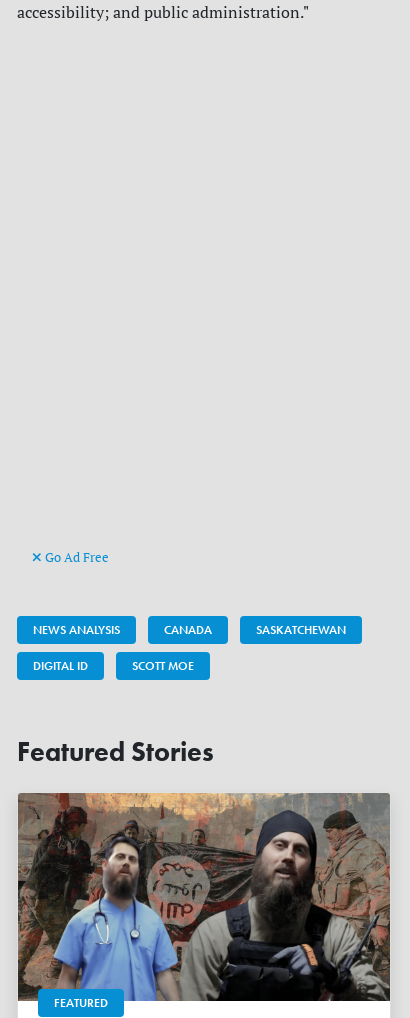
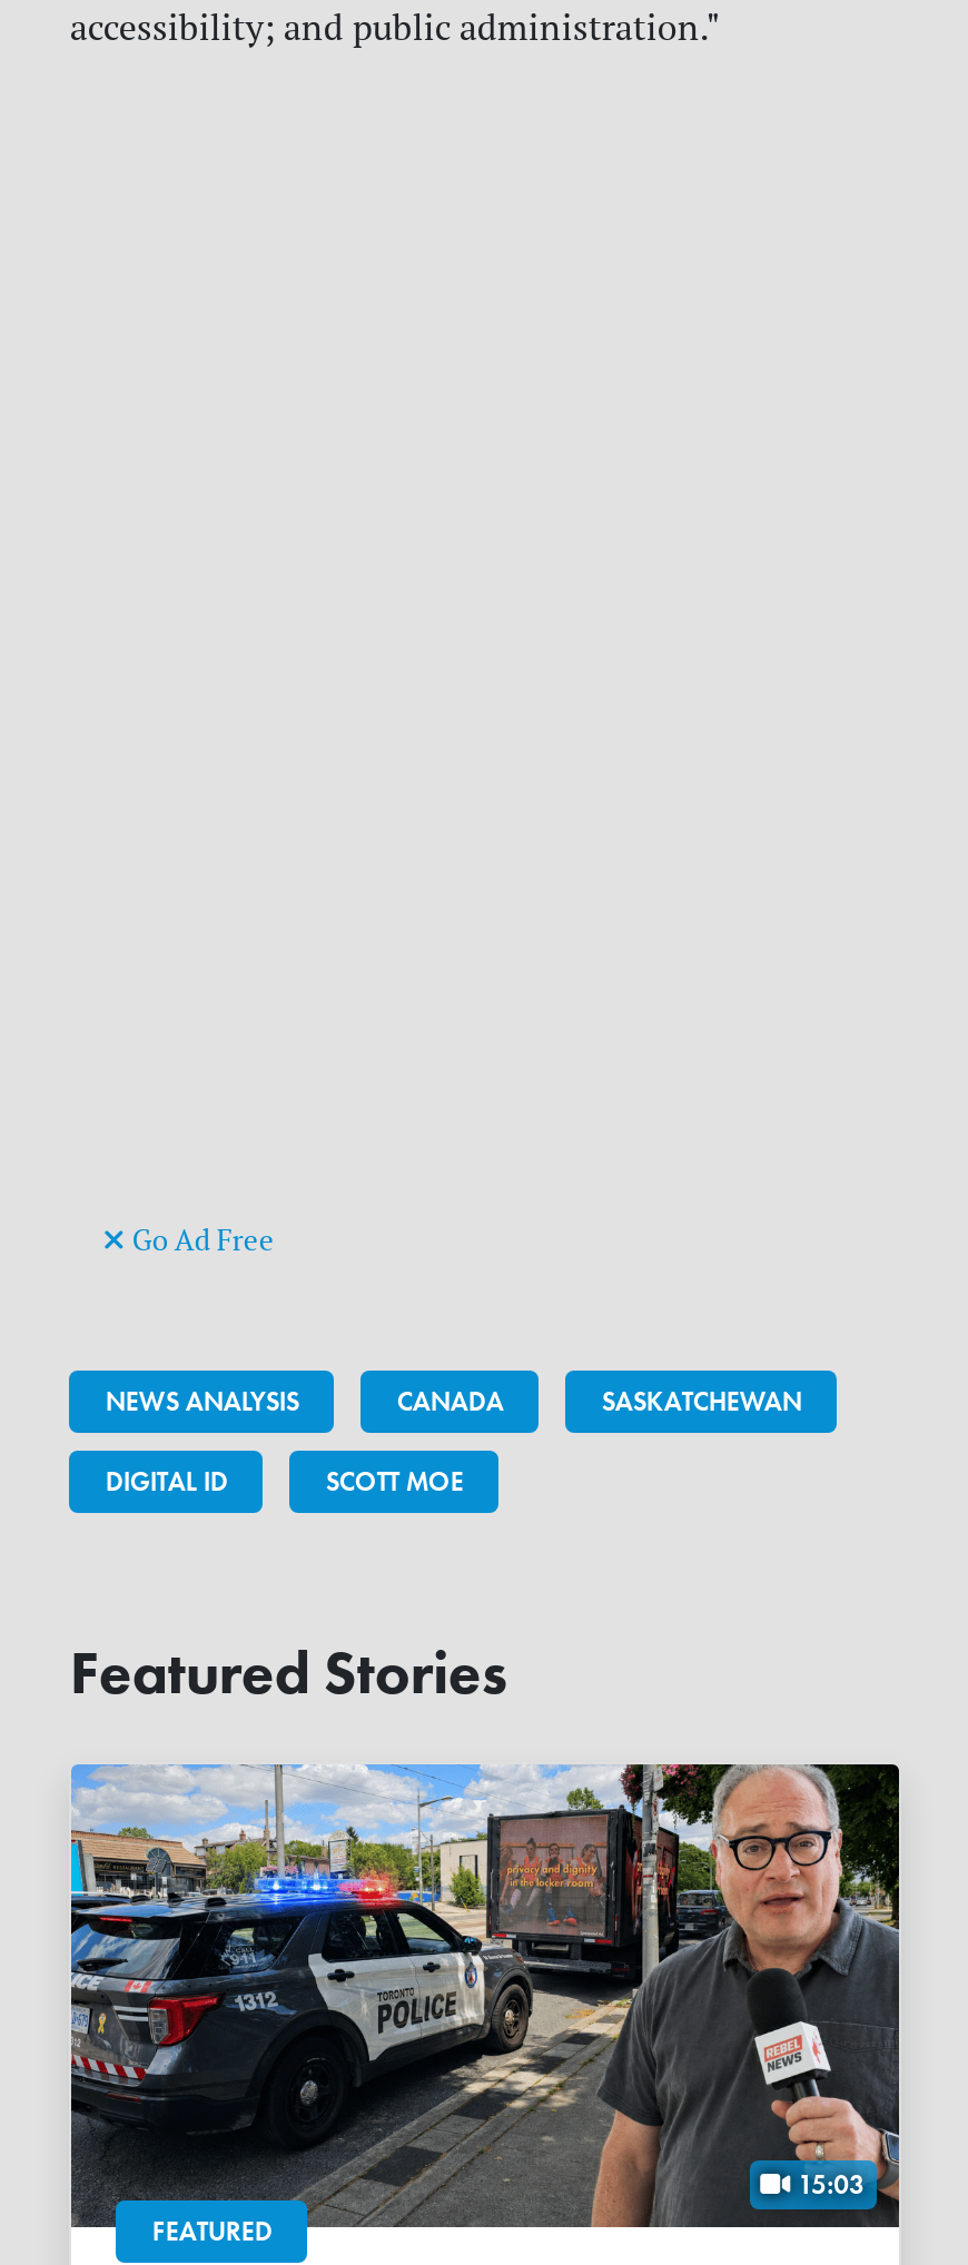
none -> [791,2167,865,2203] 15:03
[17,792,390,1002] [image] -> [69,1762,899,2229] [image]

